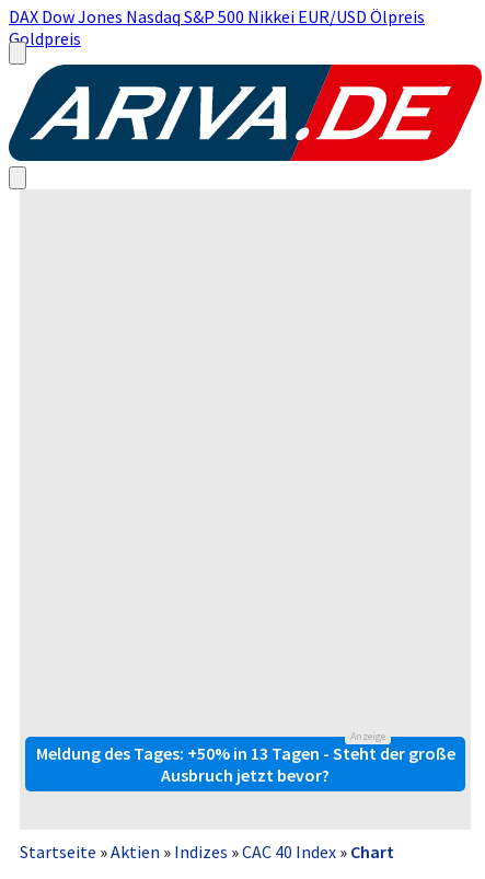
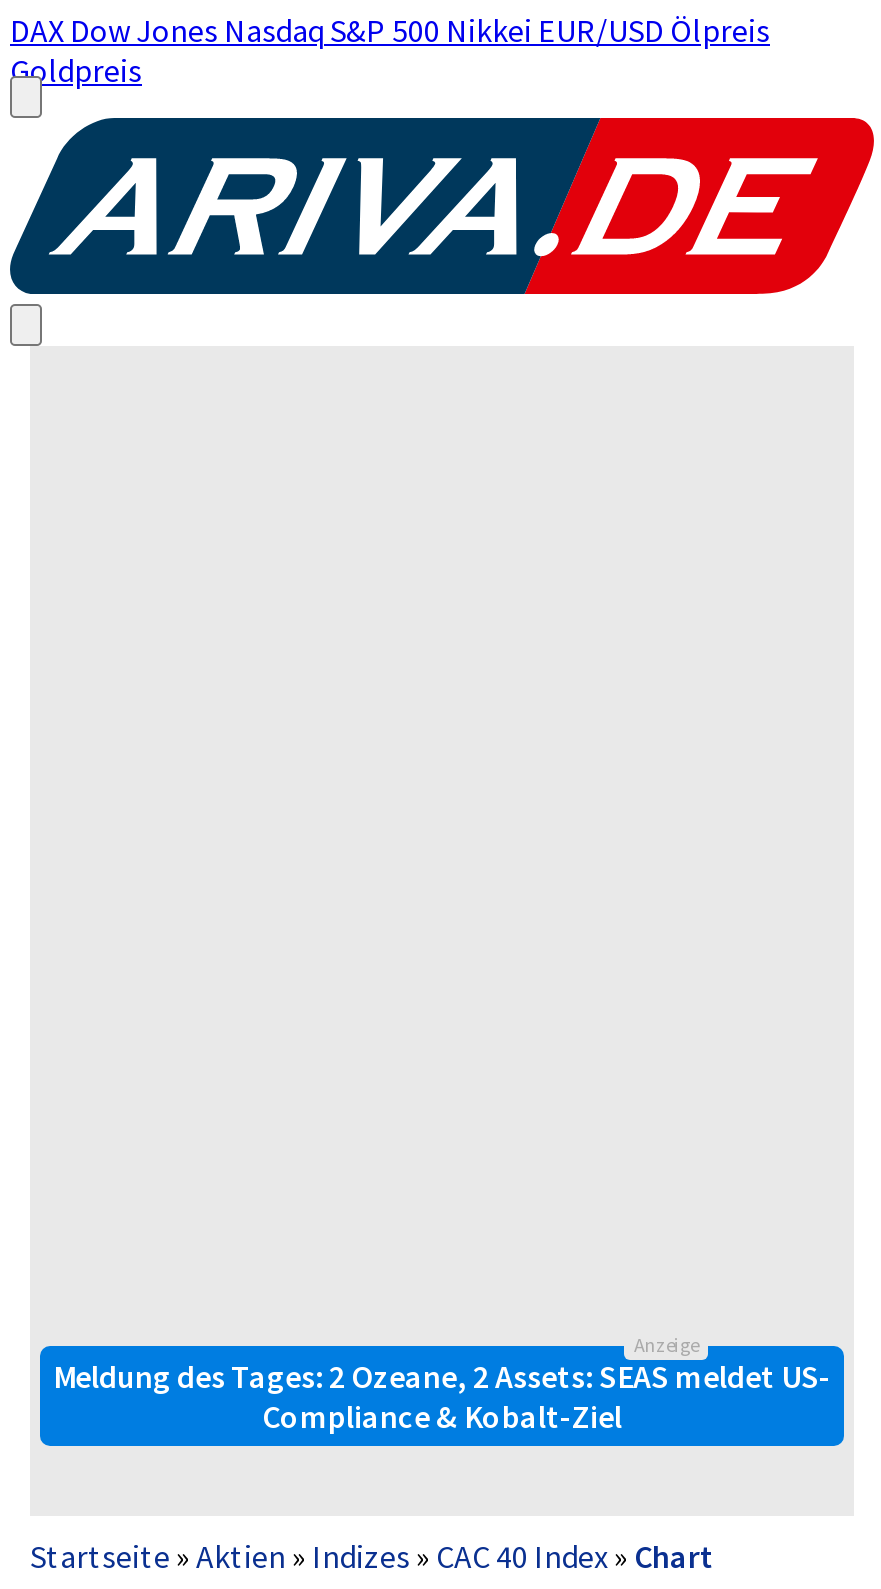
[36,742,455,786] Meldung des Tages: +50% in 13 Tagen - Steht der große | Ausbruch jetzt bevor? -> [53,1355,831,1435] Meldung des Tages: 2 Ozeane, 2 Assets: SEAS meldet US- | Compliance & Kobalt-Ziel

